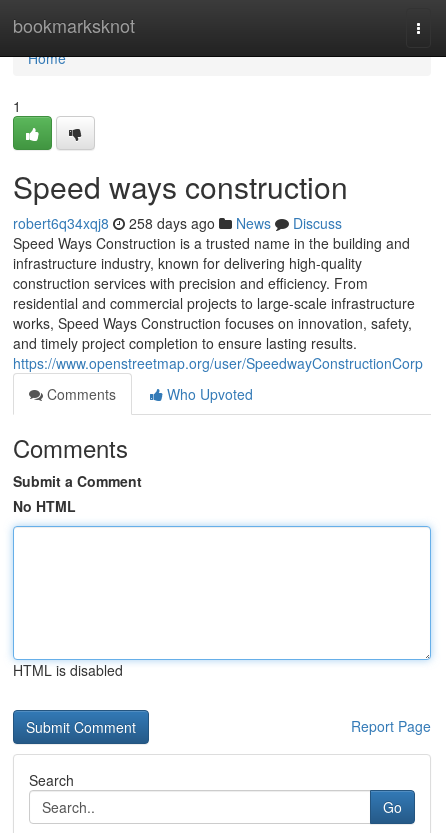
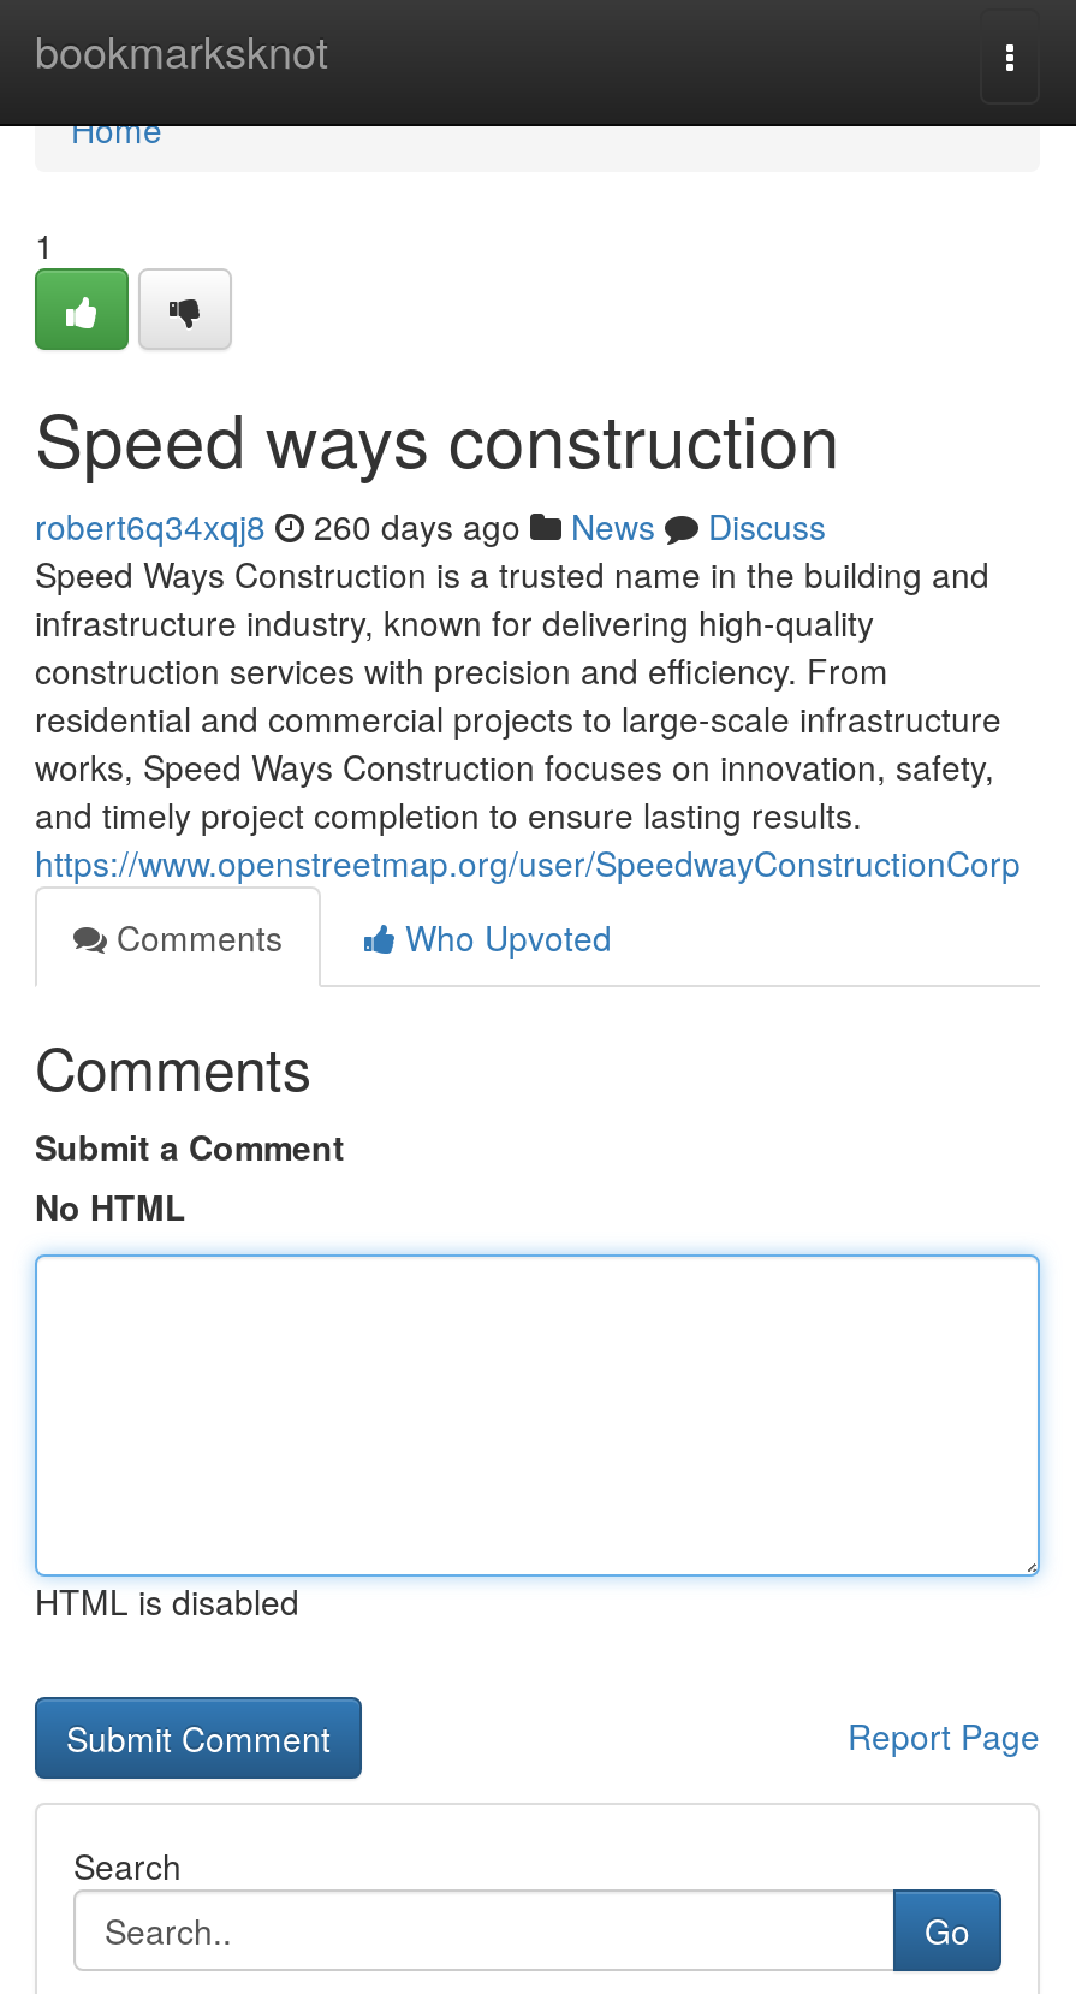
[13,213,342,233] robert6q34xqj8 258 days ago News Discuss -> [35,502,826,550] robert6q34xqj8 260 days ago News Discuss

